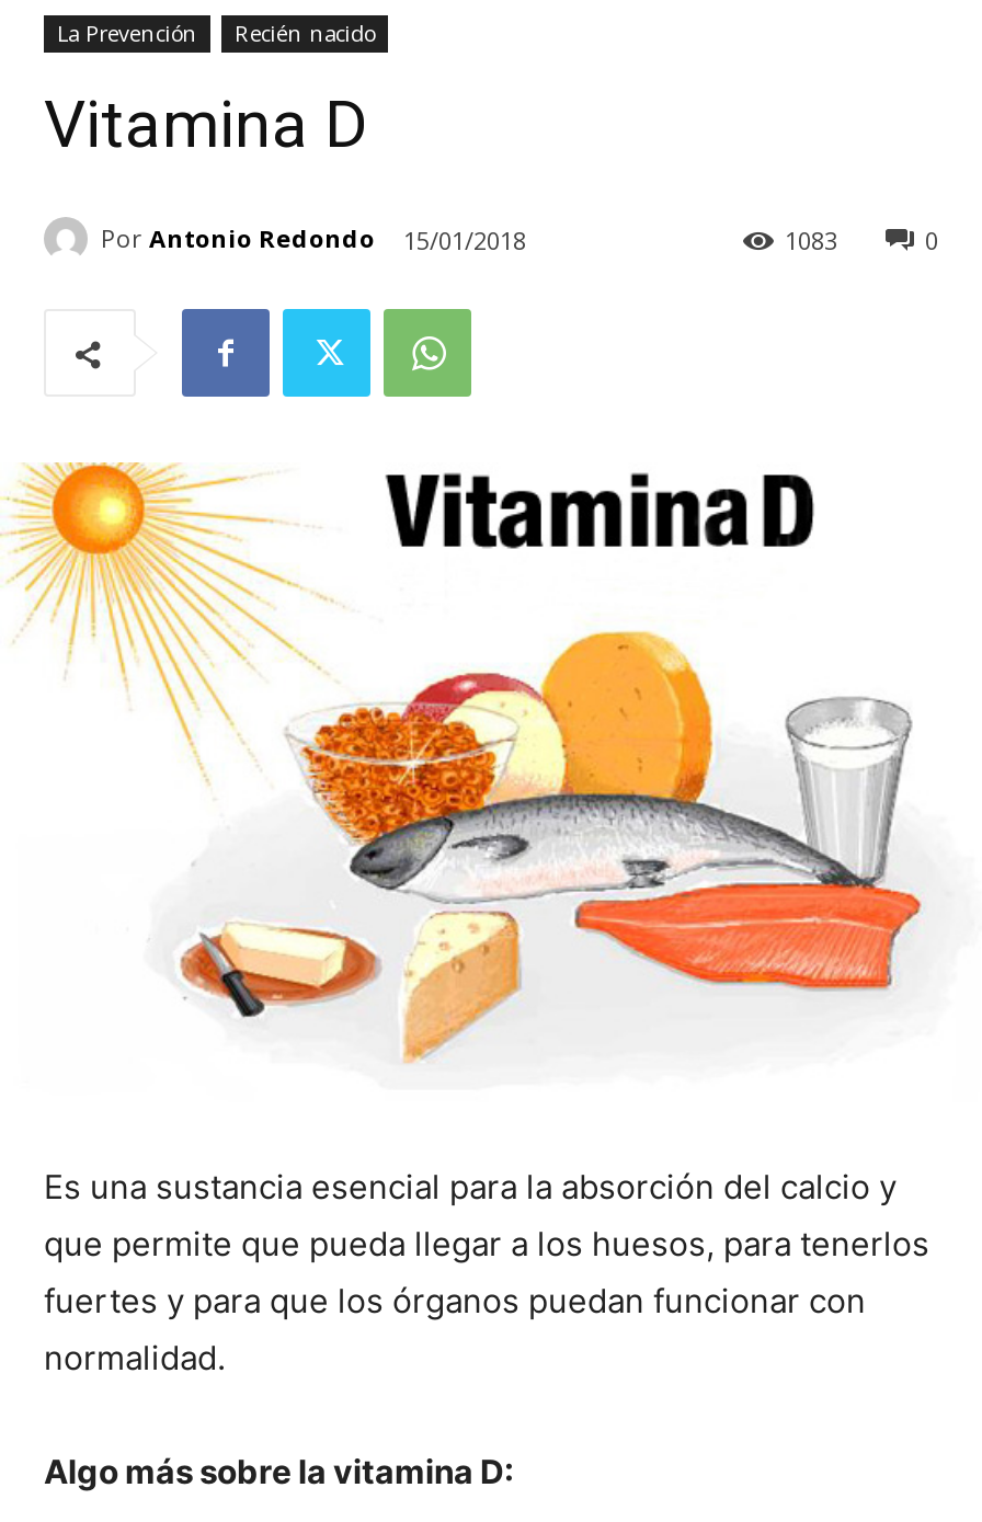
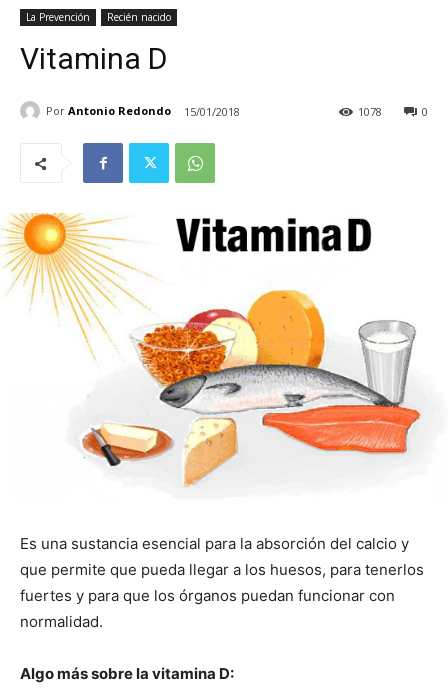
[785,224,837,256] 1083 -> [358,104,382,119] 1078

